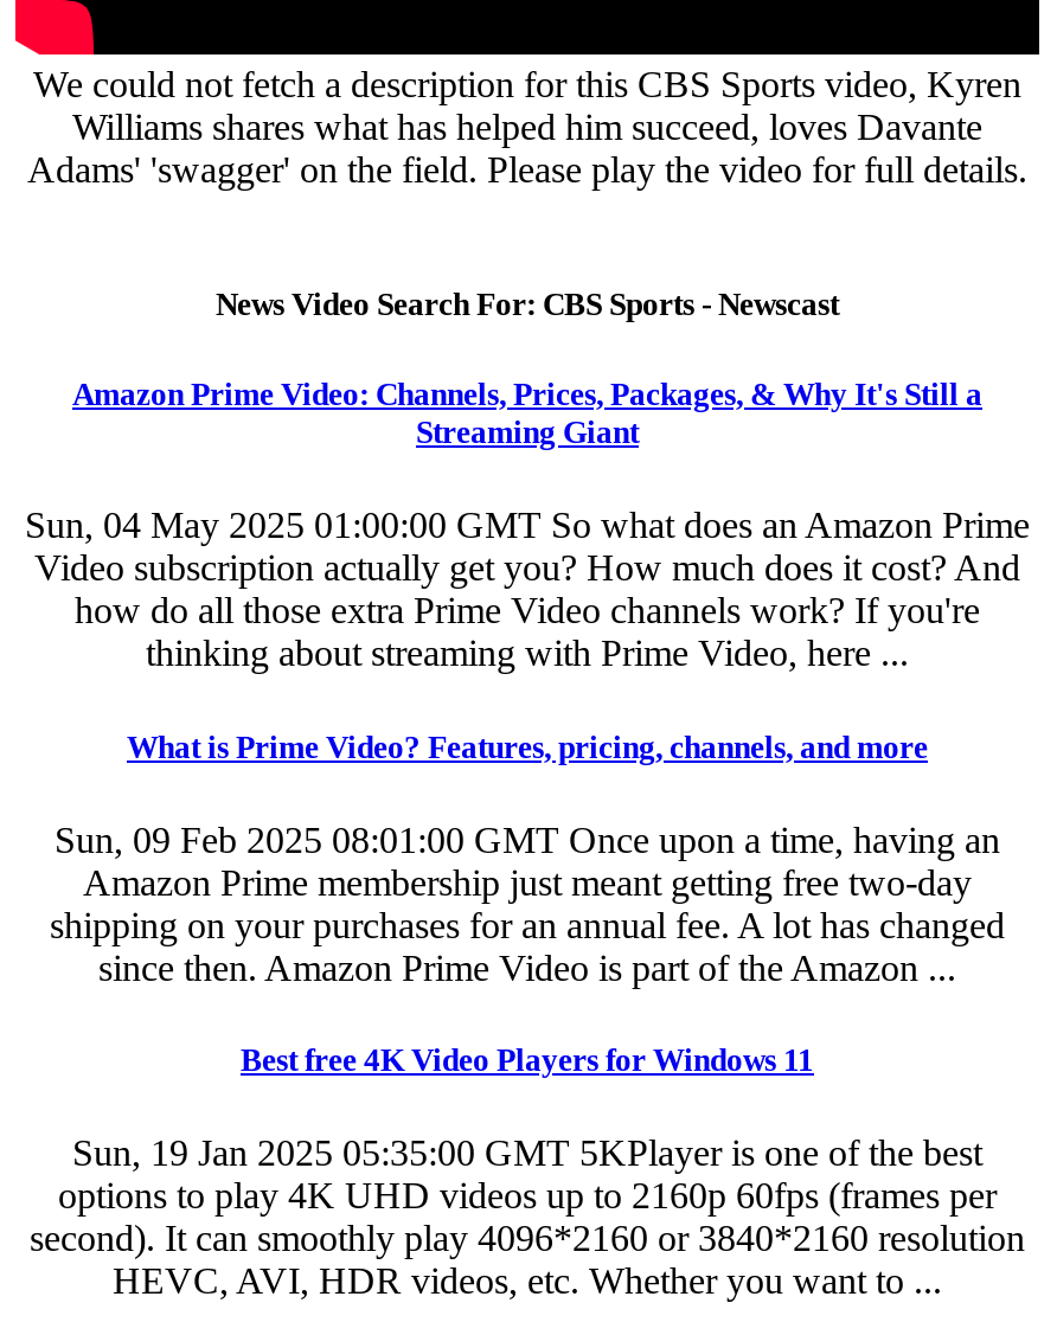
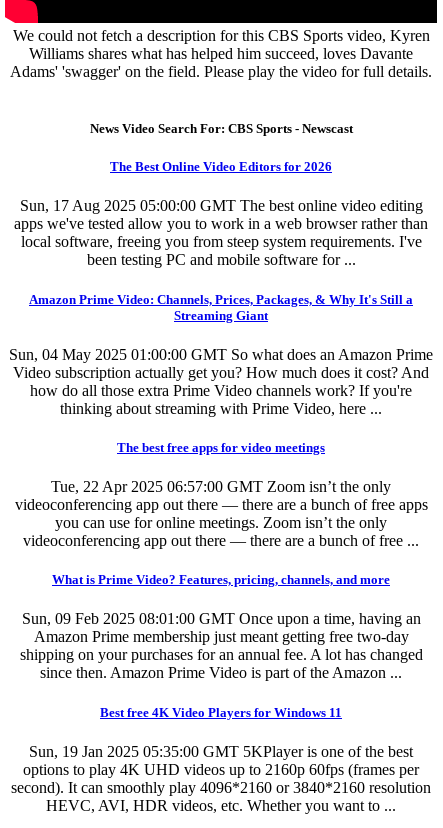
none -> [14,159,428,268] The Best Online Video Editors for 2026 | Sun, 17 Aug 2025 05:00:00 GMT The best online video editing | apps we've tested allow you to work in a web browser rather than | local software, freeing you from steep system requirements. I've | been testing PC and mobile software for ...
none -> [14,440,427,549] The best free apps for video meetings | Tue, 22 Apr 2025 06:57:00 GMT Zoom isn’t the only | videoconferencing app out there — there are a bunch of free apps | you can use for online meetings. Zoom isn’t the only | videoconferencing app out there — there are a bunch of free ...

